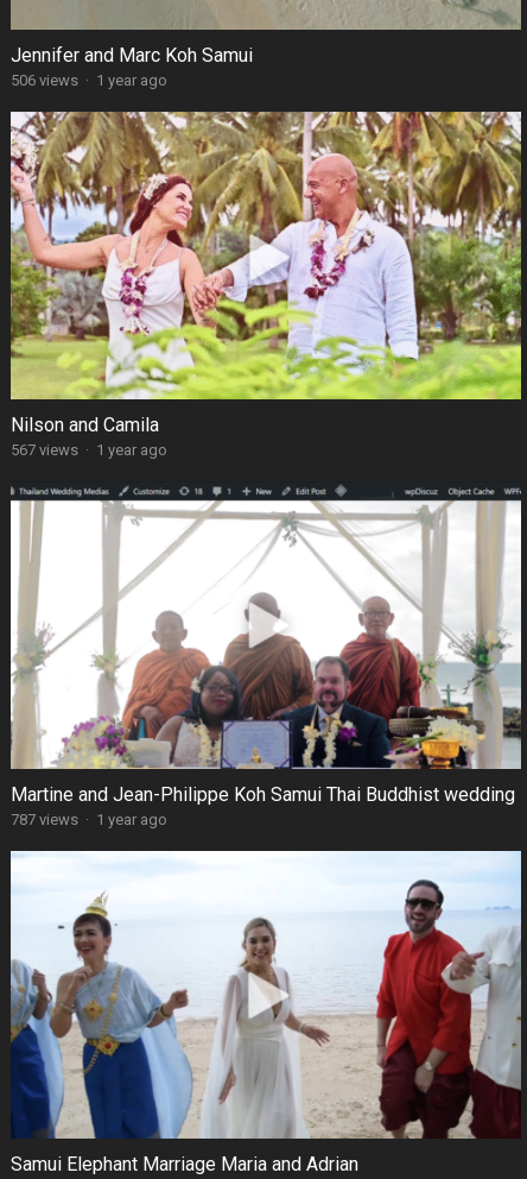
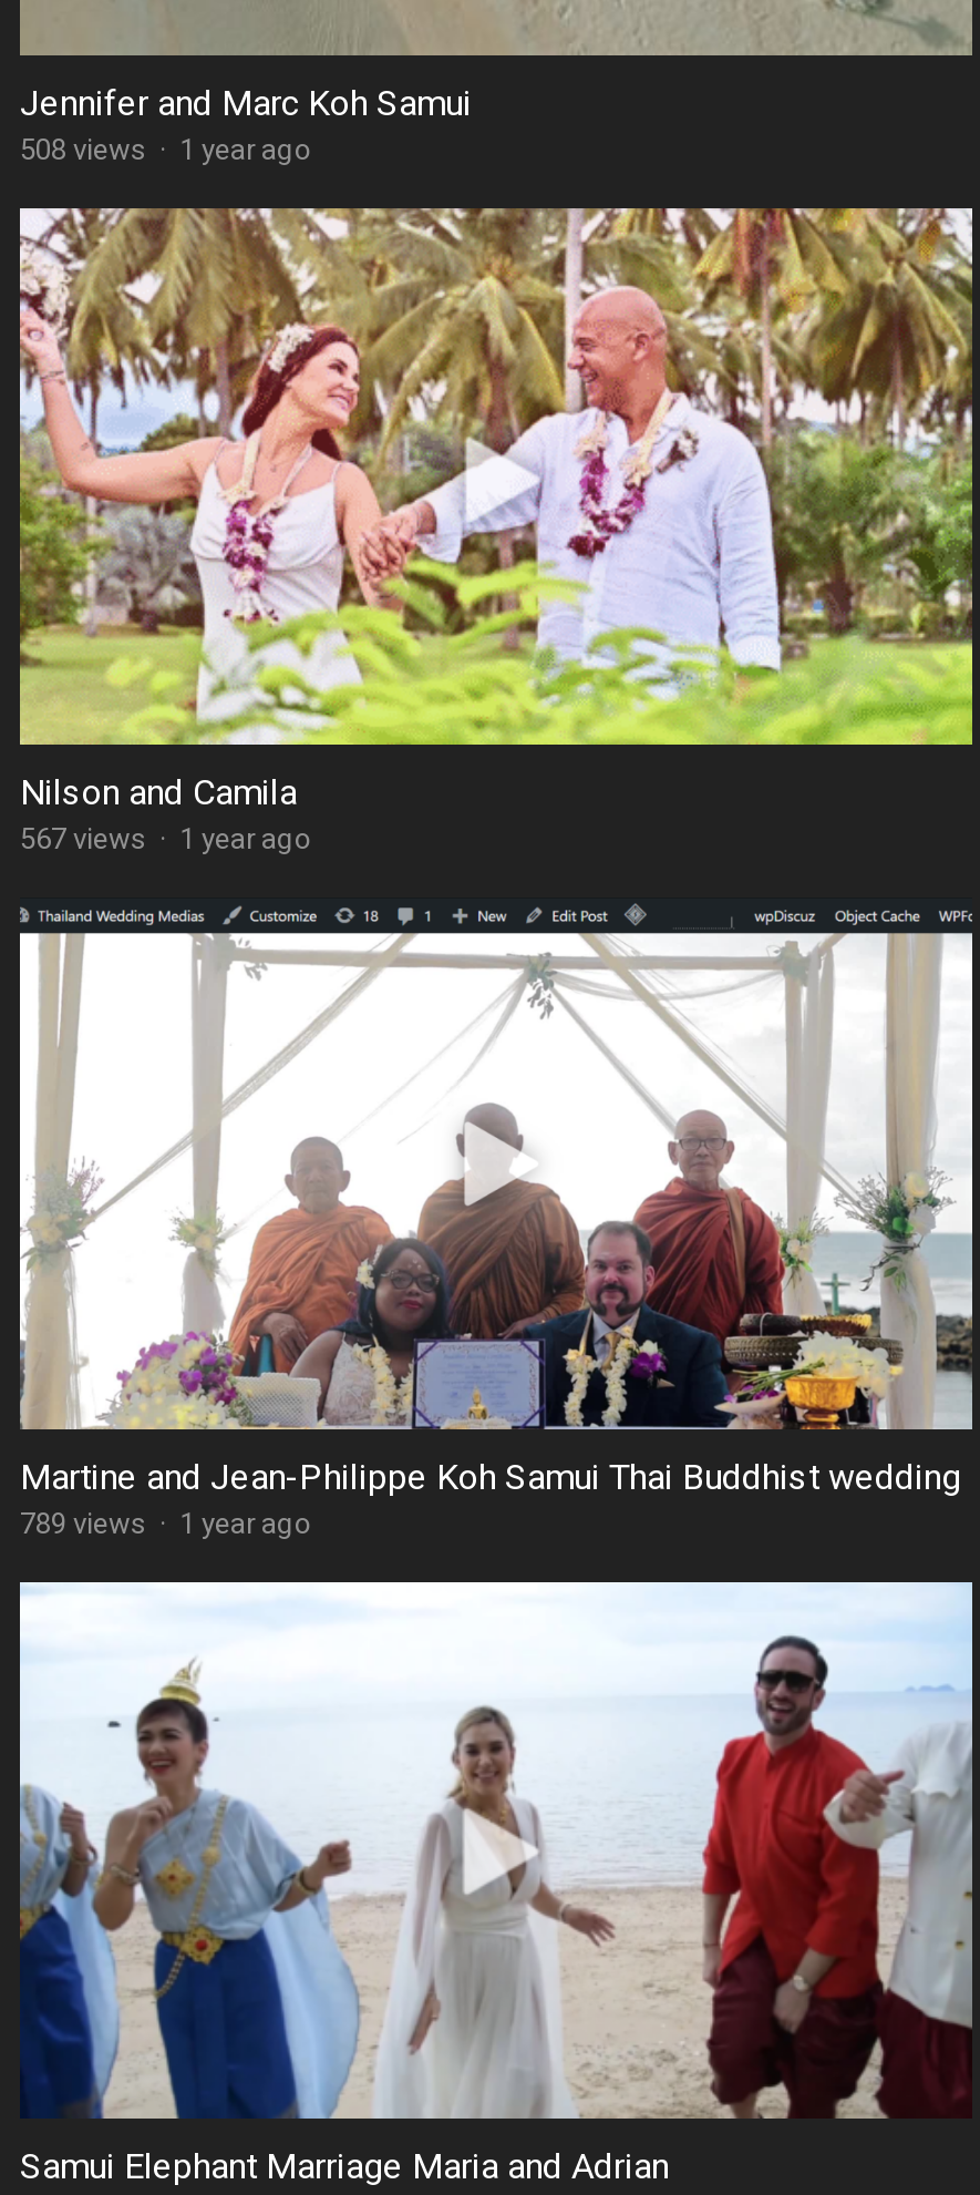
[11,71,167,89] 506 views · 1 year ago -> [20,133,312,166] 508 views · 1 year ago
[11,810,167,828] 787 views · 1 year ago -> [20,1508,312,1541] 789 views · 1 year ago

